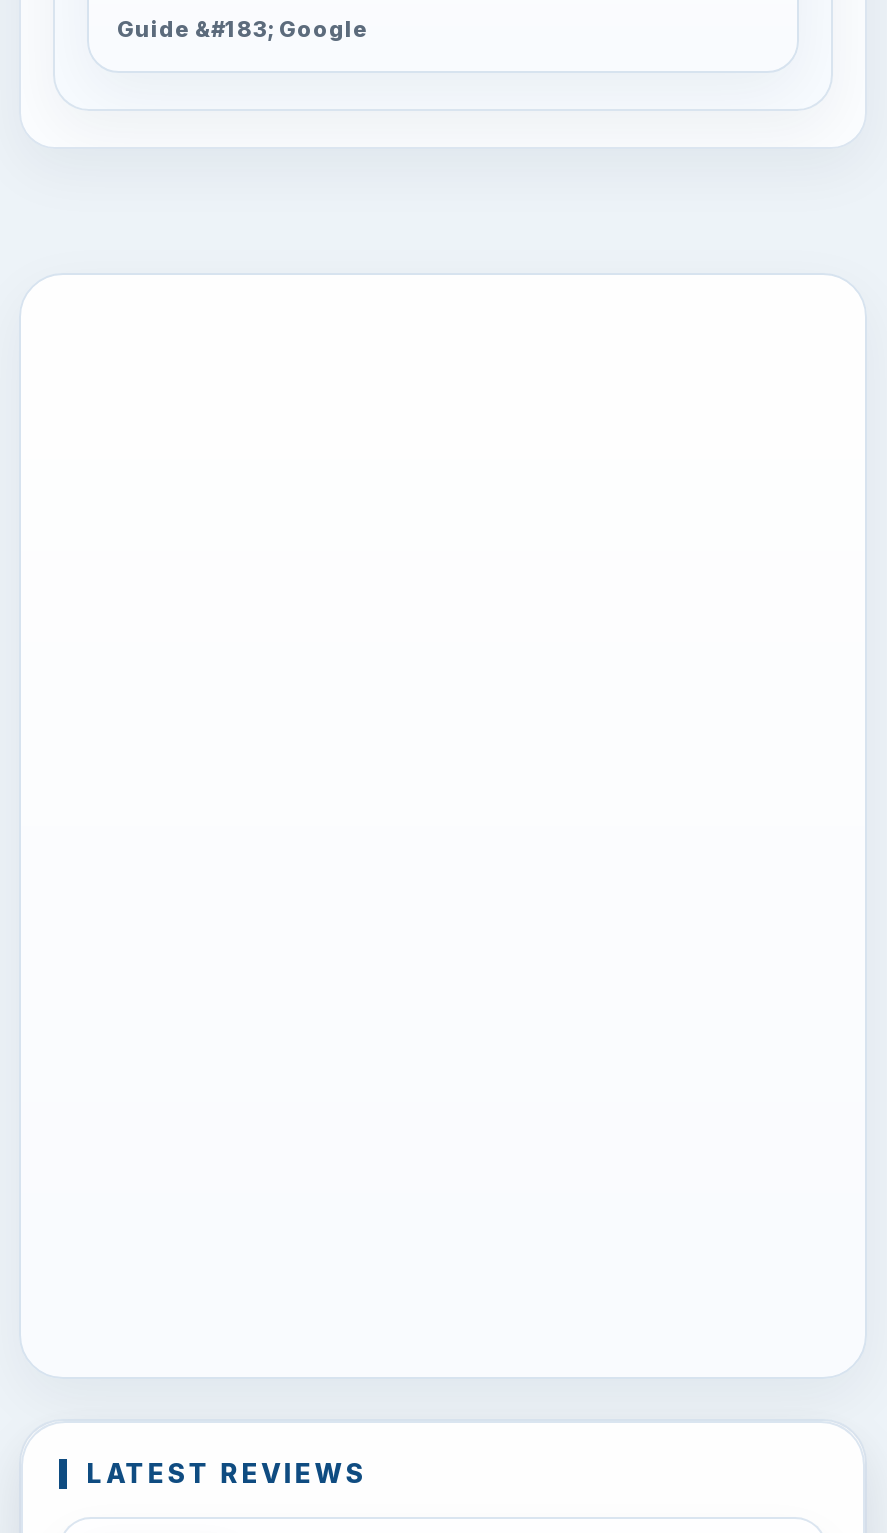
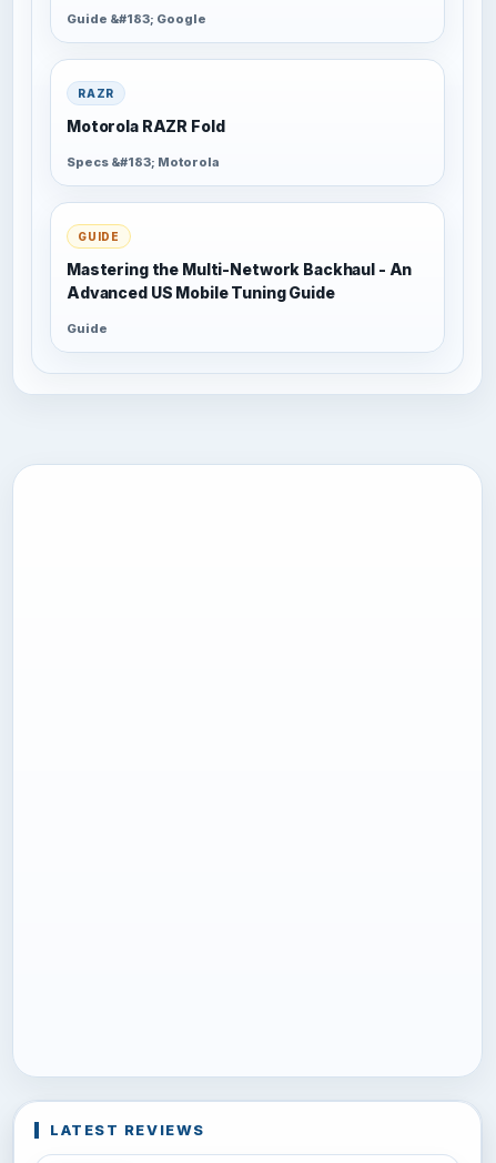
none -> [67,86,225,170] RAZR | Motorola RAZR Fold | Specs &#183; Motorola
none -> [67,230,412,336] GUIDE | Mastering the Multi-Network Backhaul - An | Advanced US Mobile Tuning Guide | Guide

